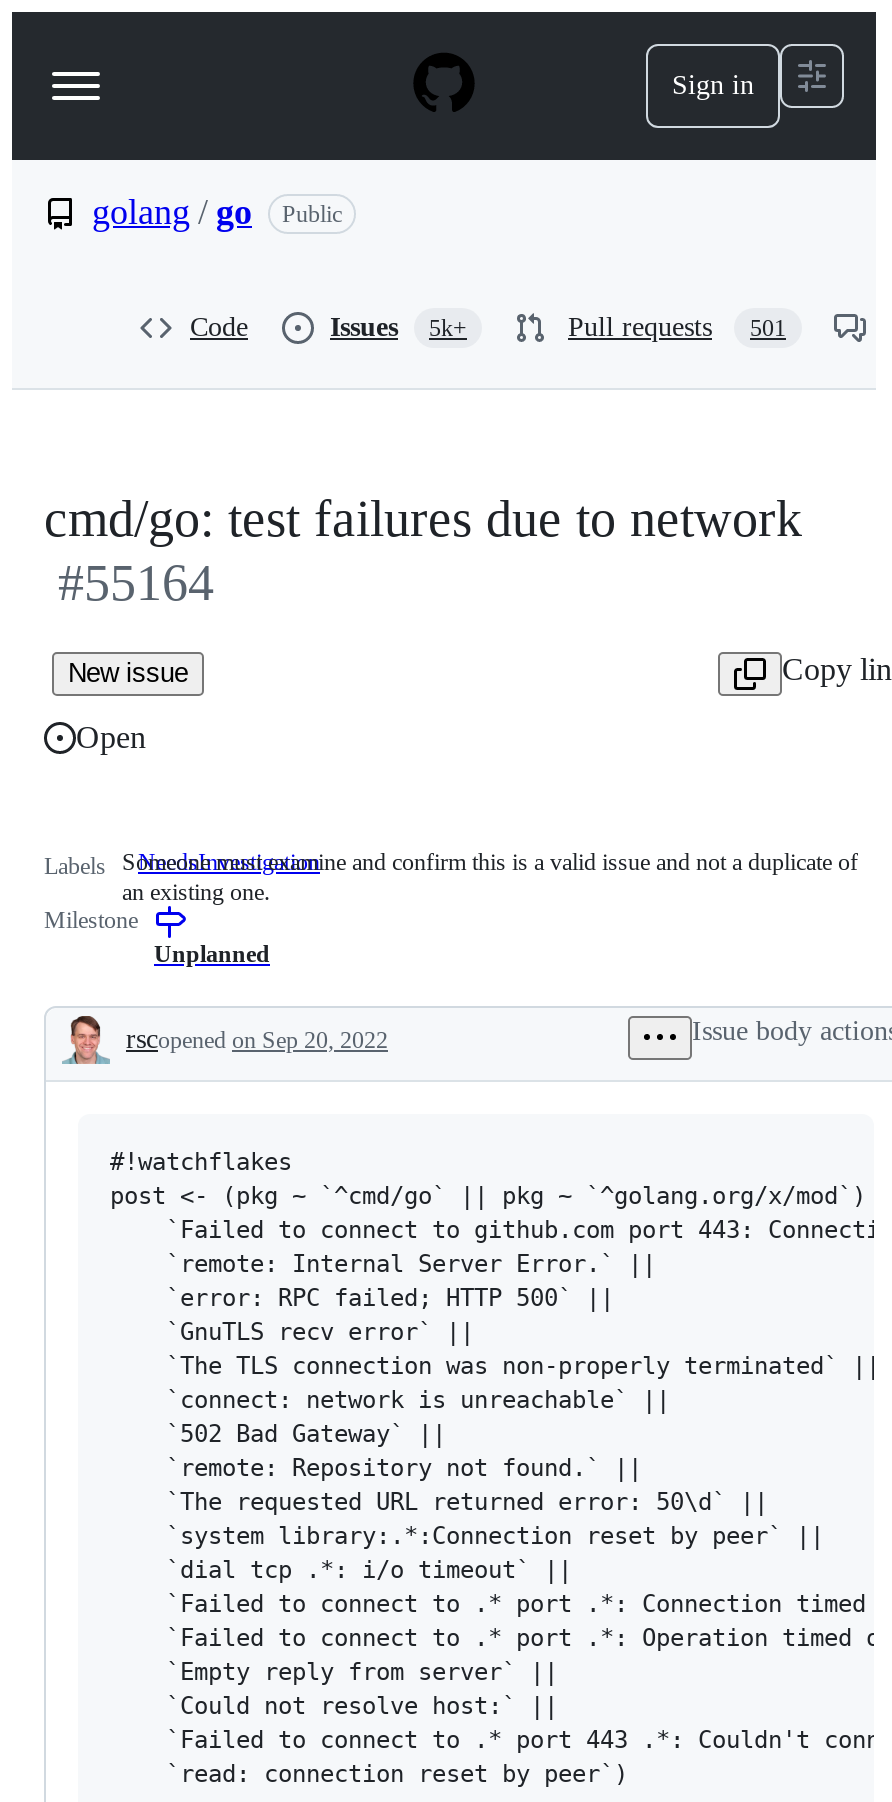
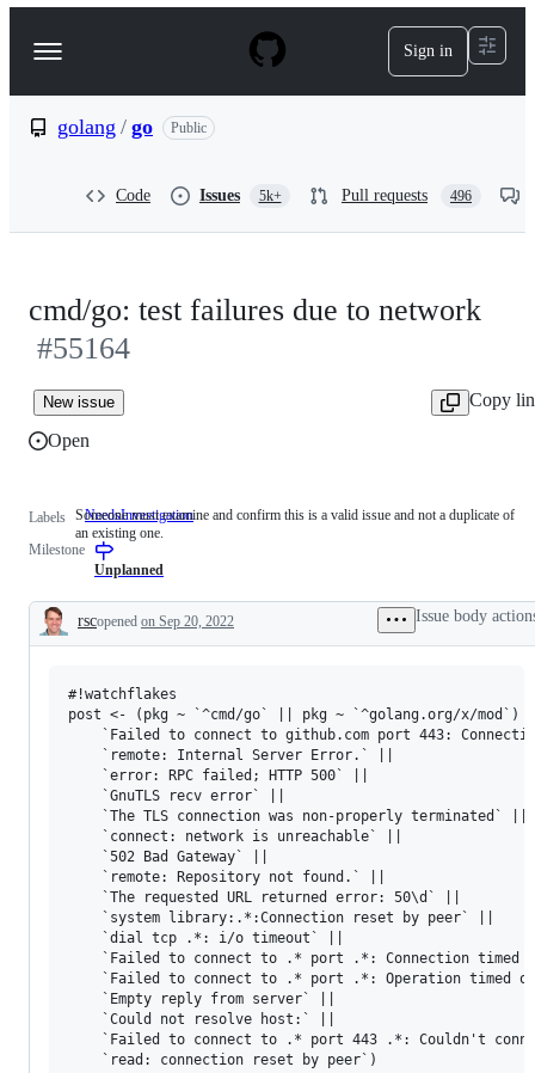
[568,312,786,342] Pull requests 501 -> [342,186,472,204] Pull requests 496

